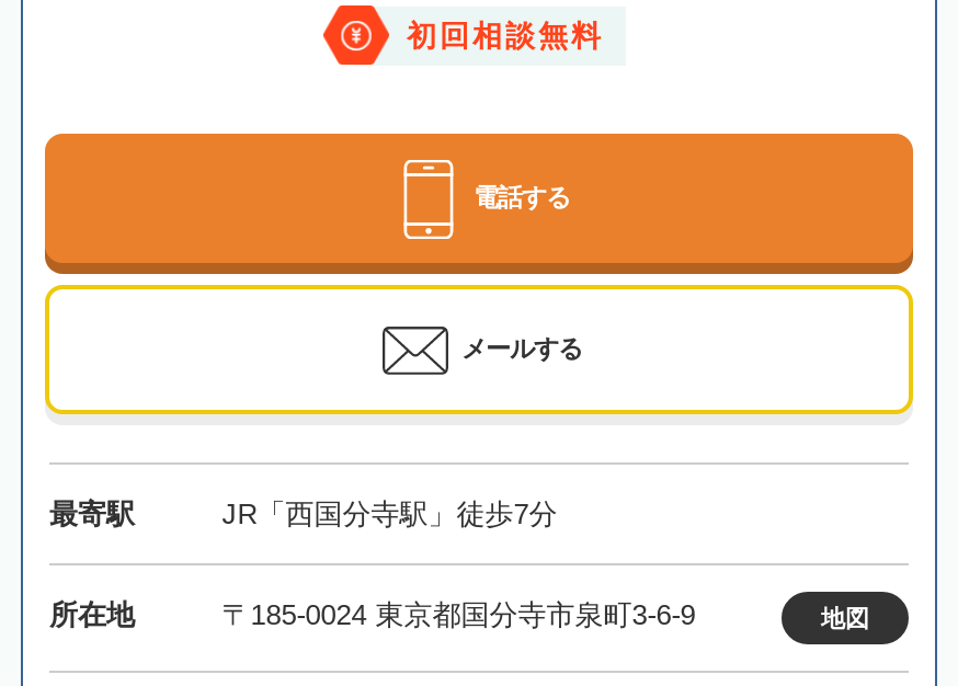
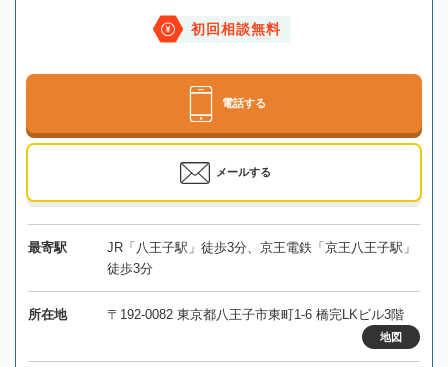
[222,498,557,530] JR「西国分寺駅」徒歩7分 -> [107,240,416,276] JR「八王子駅」徒歩3分、京王電鉄「京王八王子駅」 | 徒歩3分
[222,598,695,631] 〒185-0024 東京都国分寺市泉町3-6-9 -> [107,307,404,322] 〒192-0082 東京都八王子市東町1-6 橋完LKビル3階

